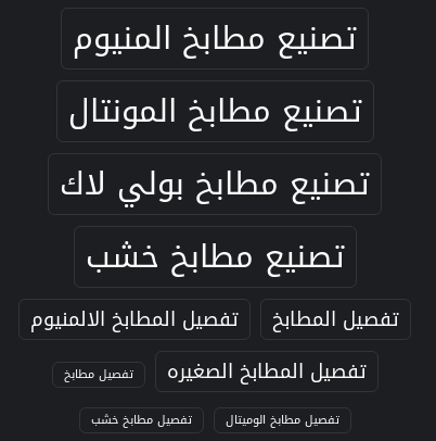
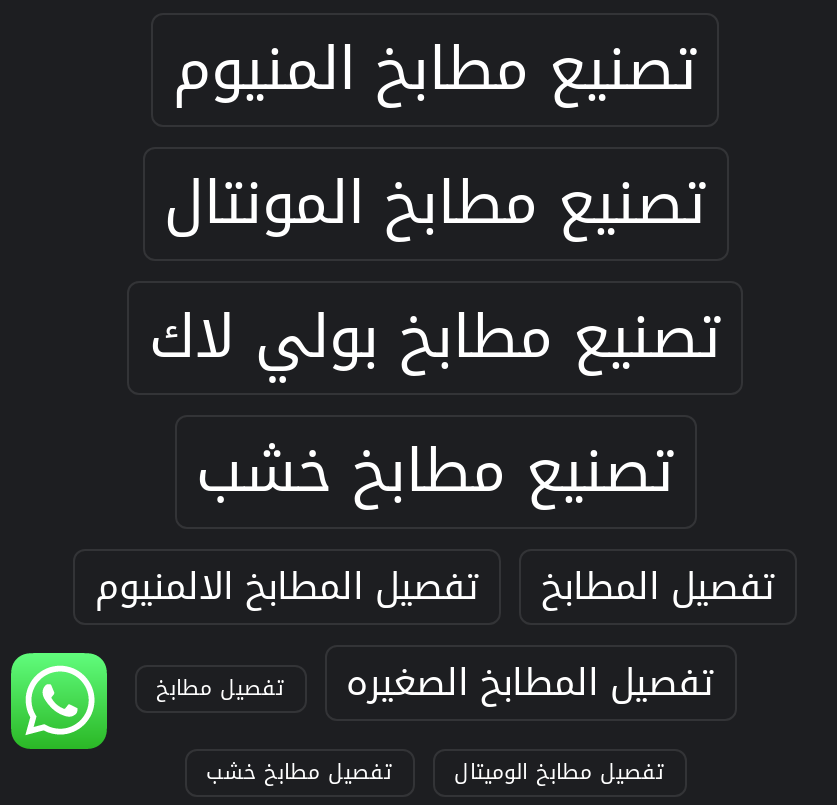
none -> [9,651,109,751] [image]

